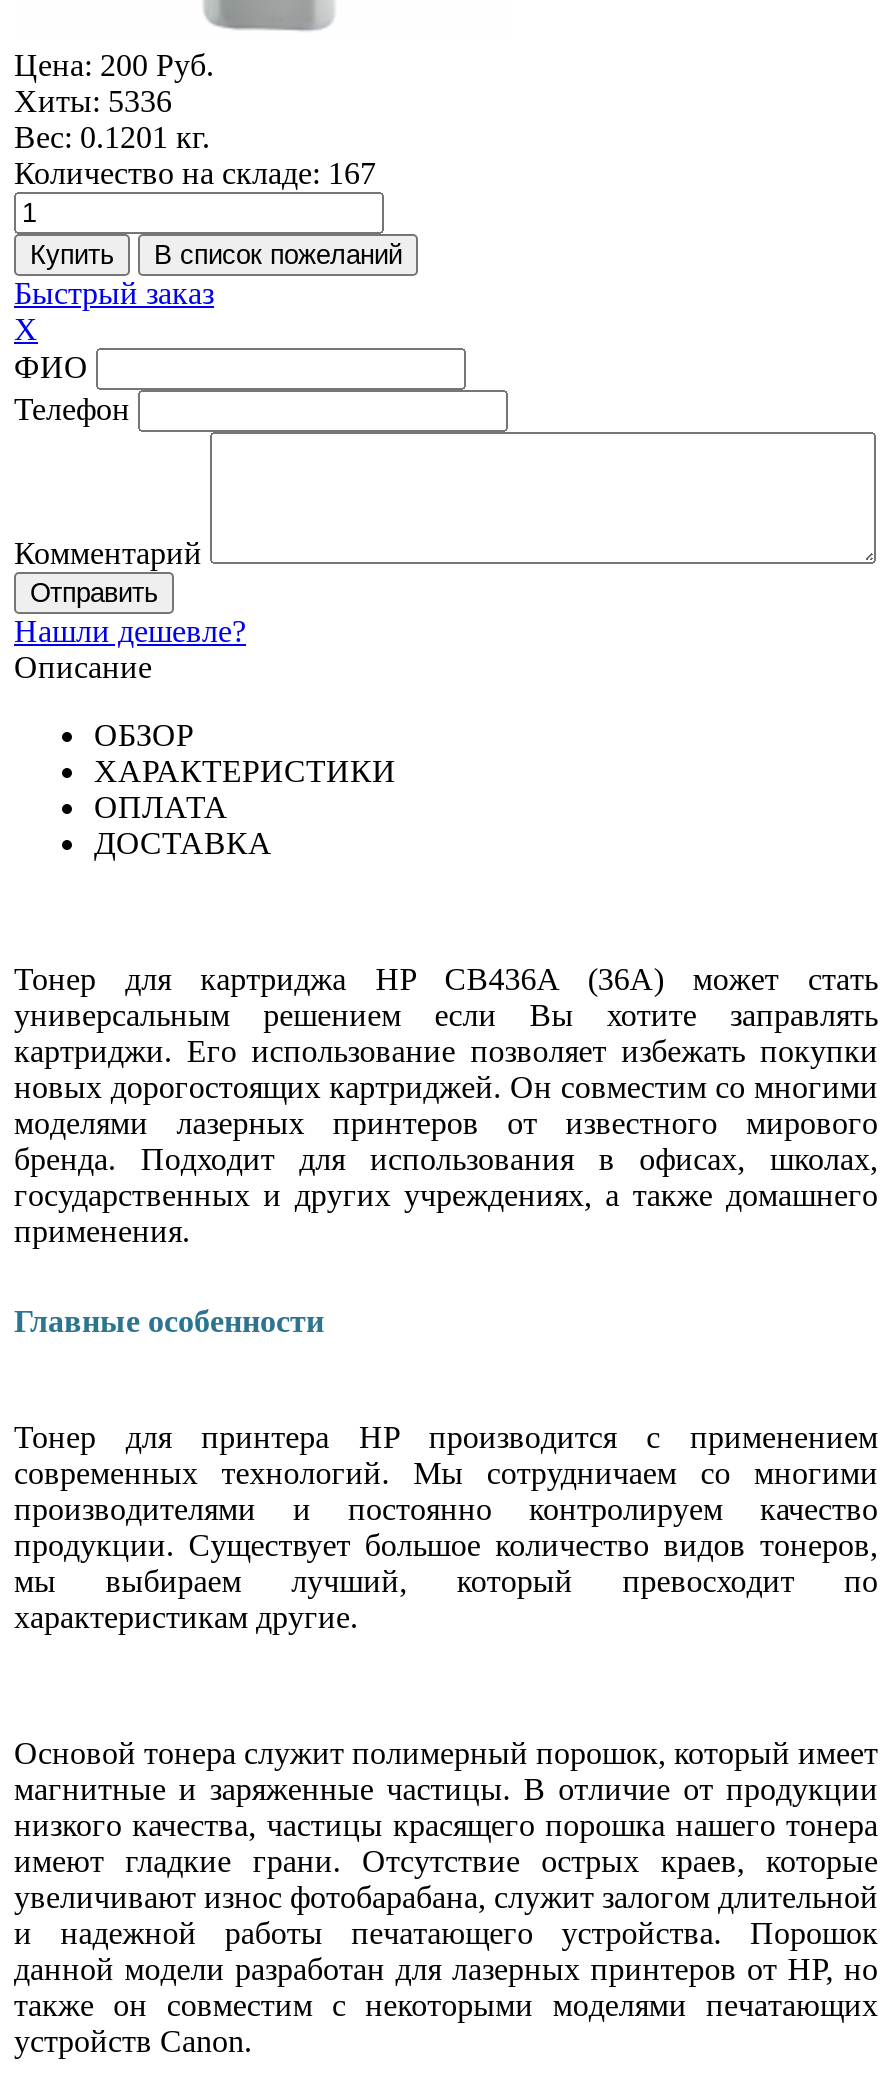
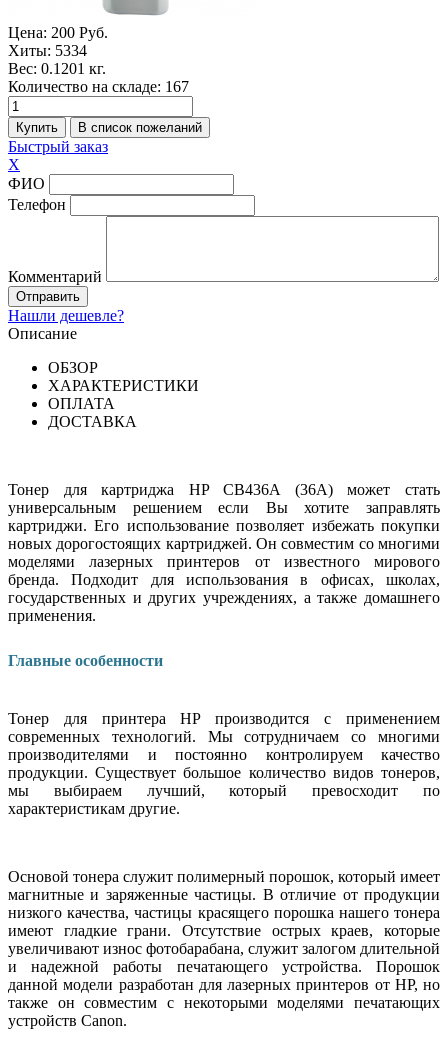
[14,84,172,118] Хиты: 5336 -> [8,42,87,59] Хиты: 5334

